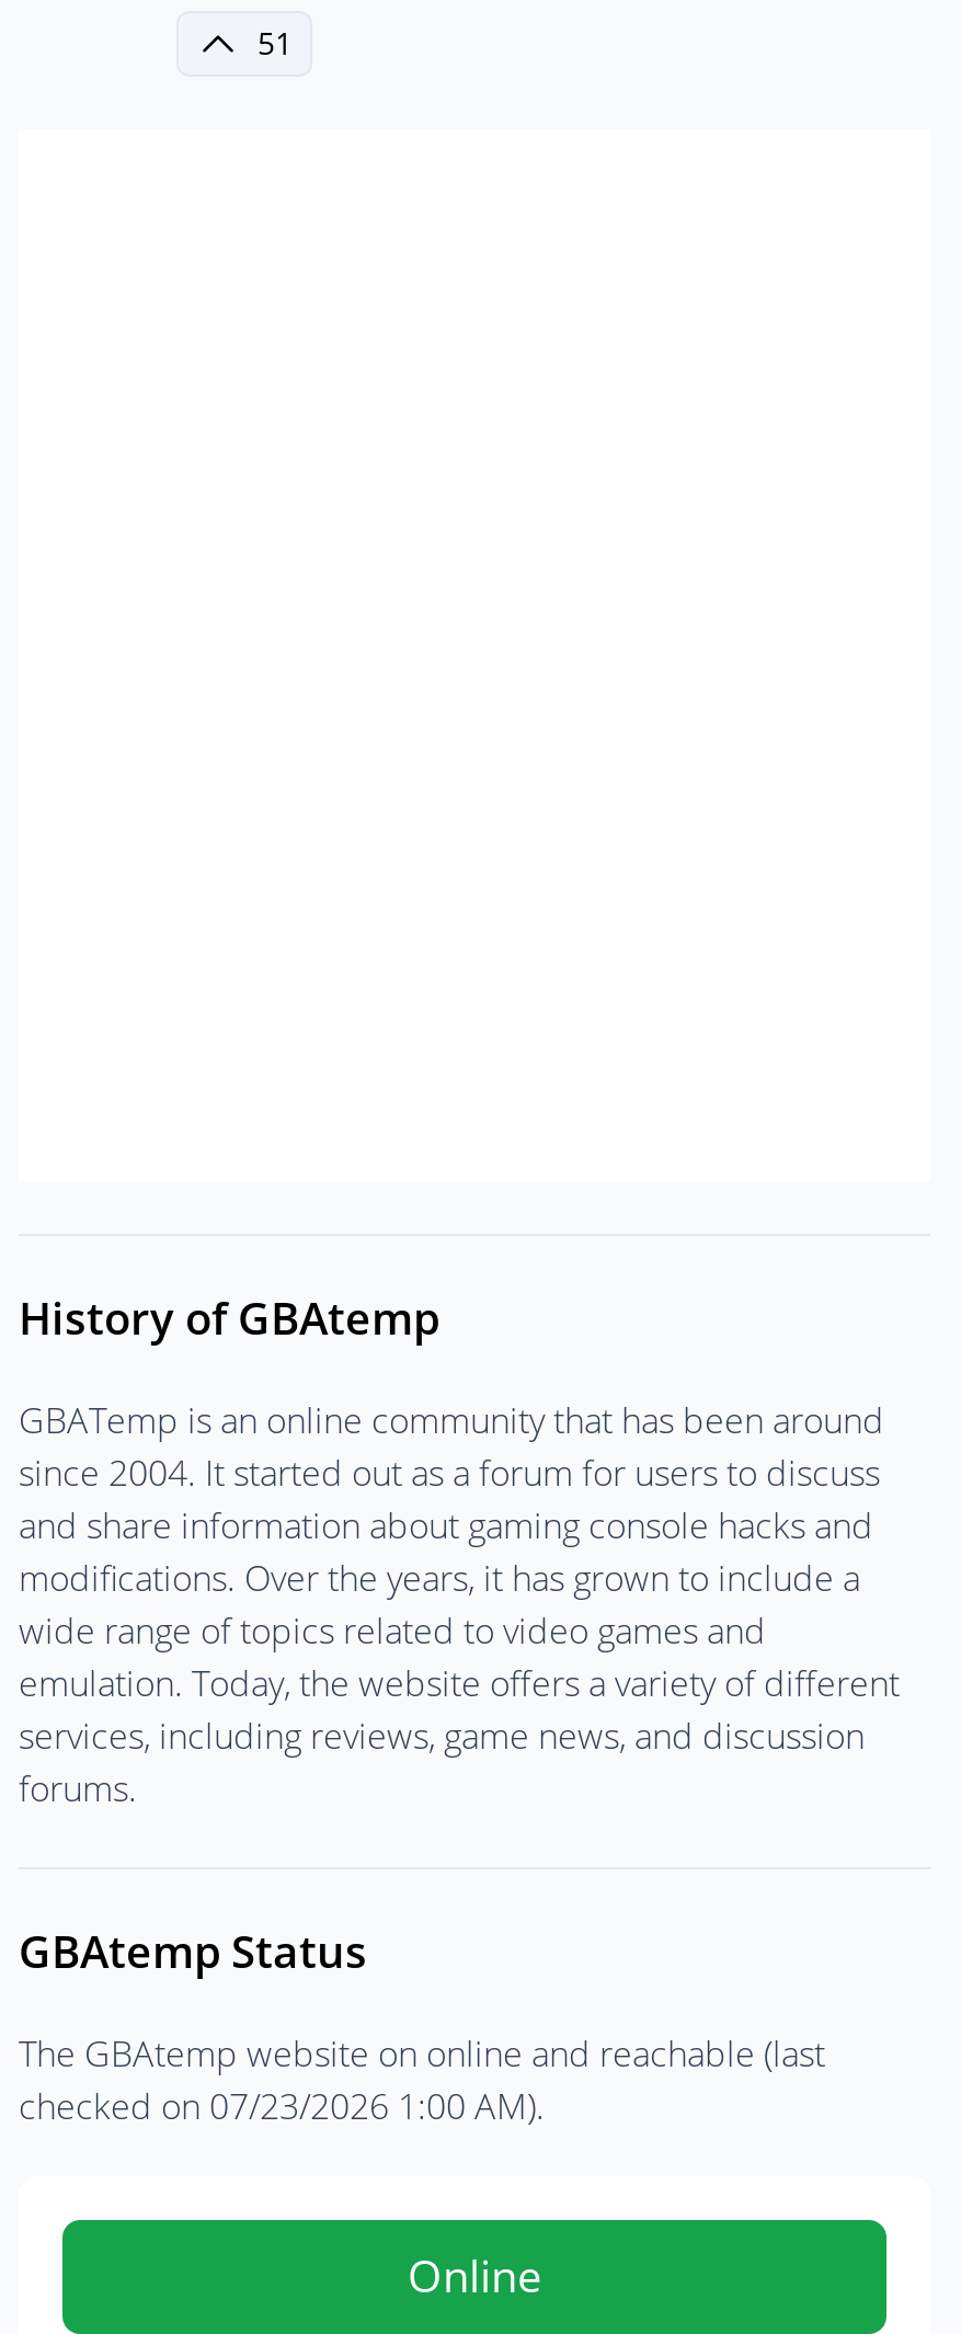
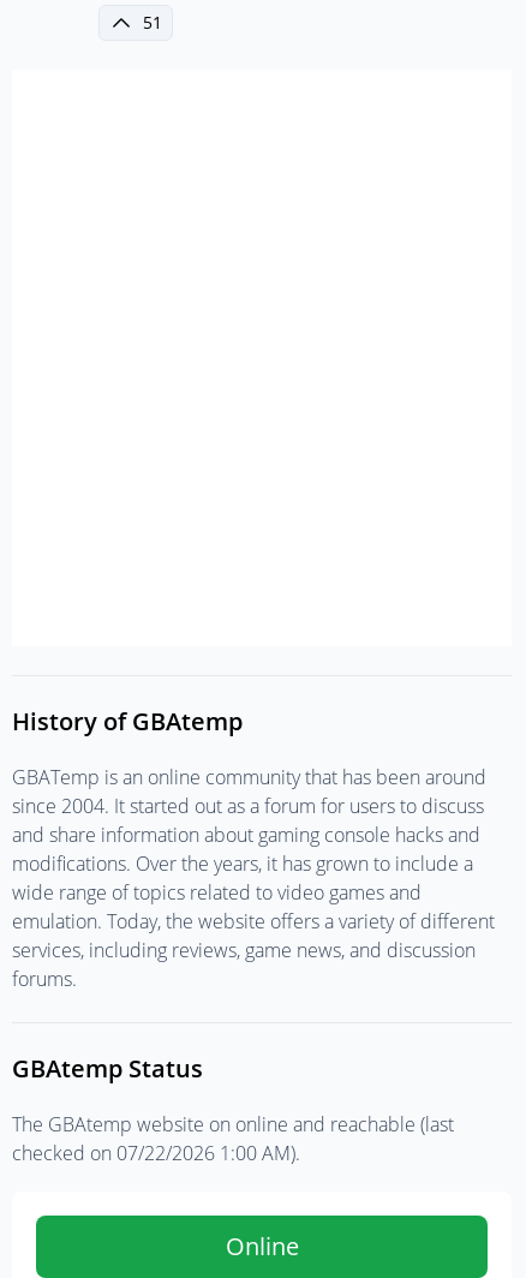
[19,2082,545,2130] checked on 07/23/2026 1:00 AM). -> [12,1140,300,1166] checked on 07/22/2026 1:00 AM).

